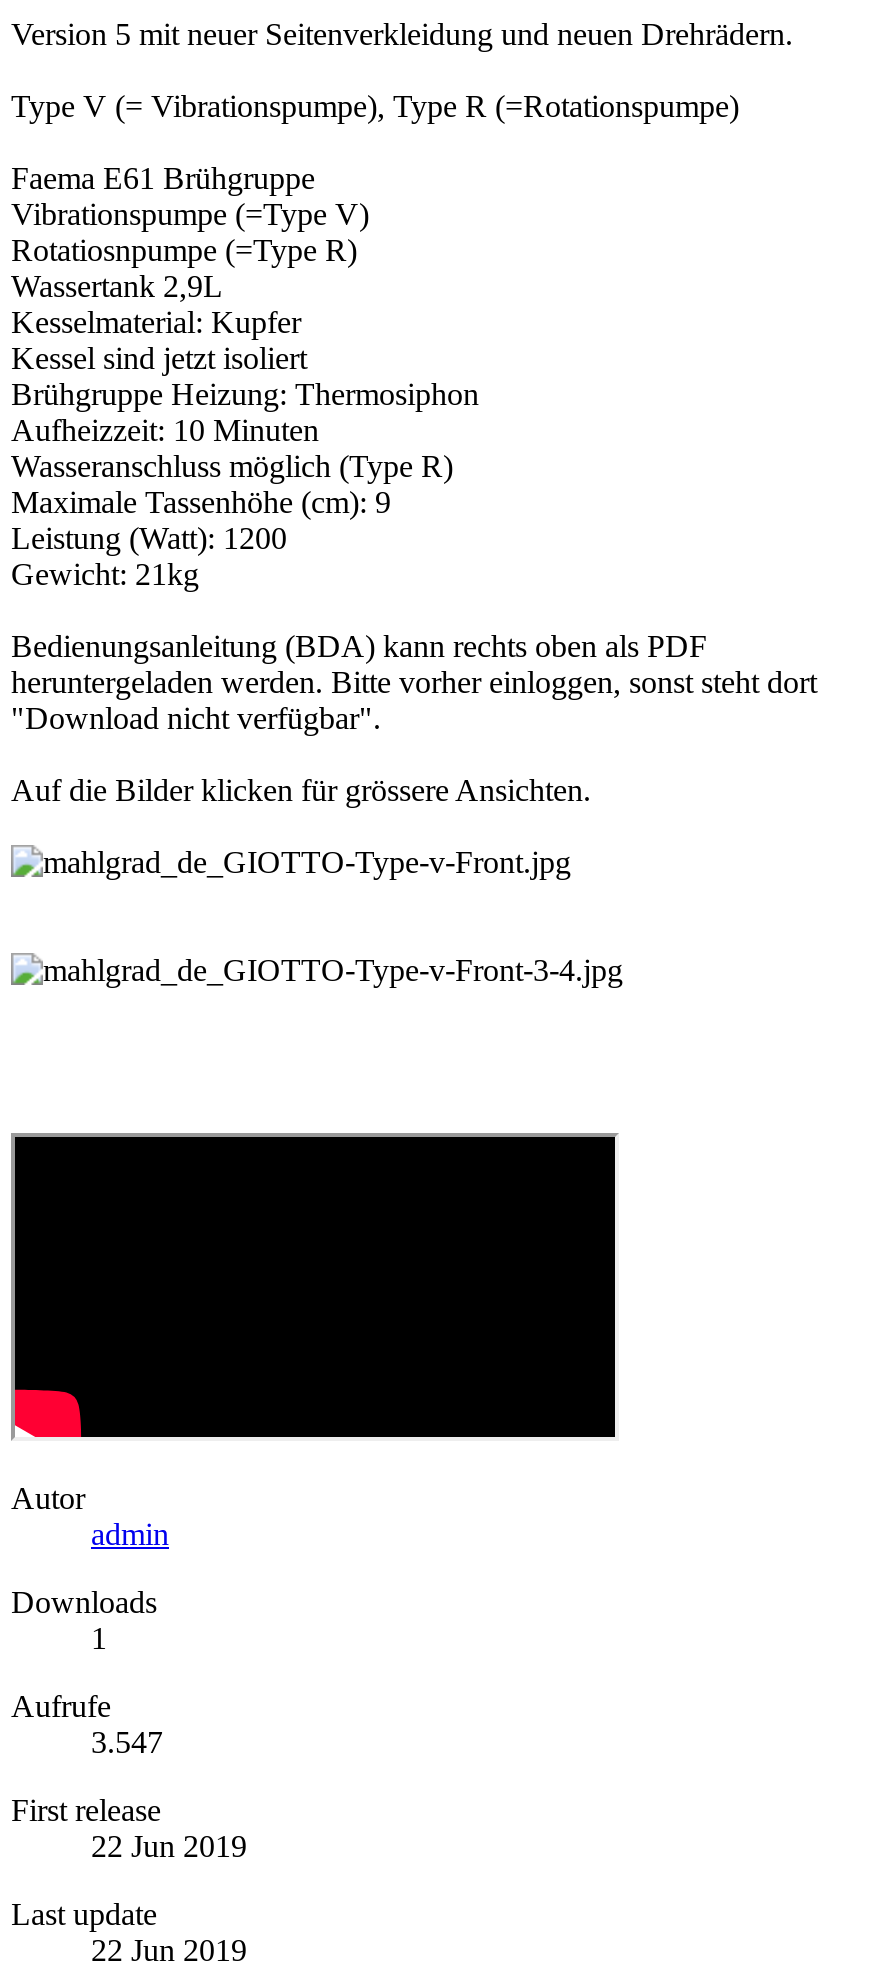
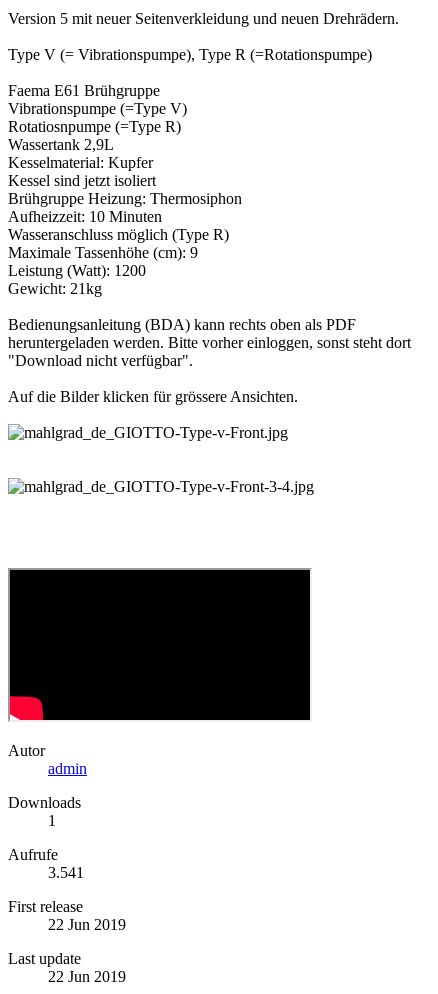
[91,1725,163,1759] 3.547 -> [48,864,84,881] 3.541

